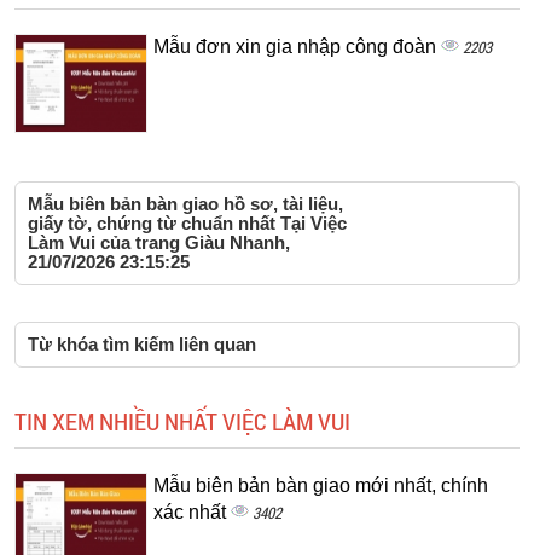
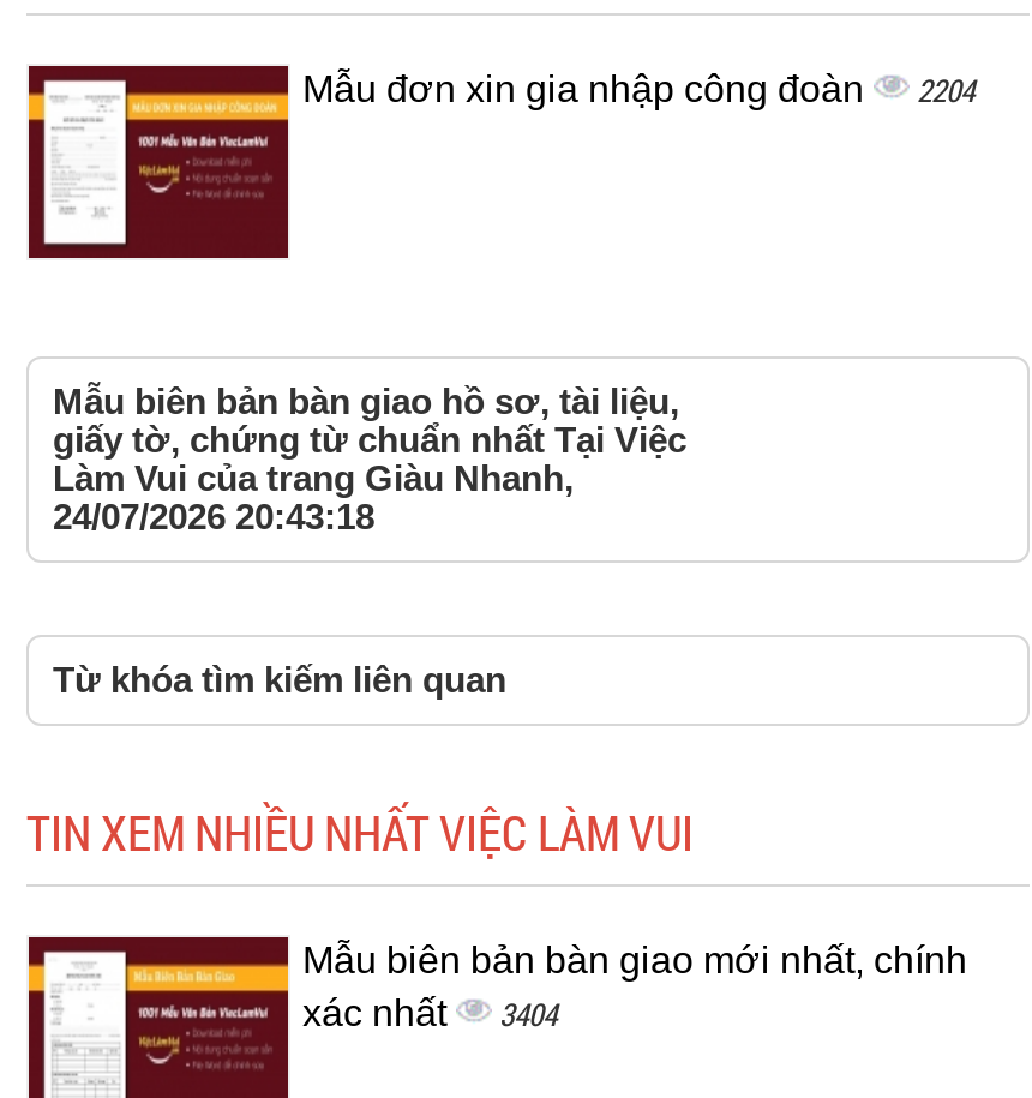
[153,36,492,58] Mẫu đơn xin gia nhập công đoàn 2203 -> [302,68,974,111] Mẫu đơn xin gia nhập công đoàn 2204
[28,251,190,272] 21/07/2026 23:15:25 -> [53,495,374,536] 24/07/2026 20:43:18
[153,501,281,523] xác nhất 3402 -> [302,992,557,1035] xác nhất 3404

